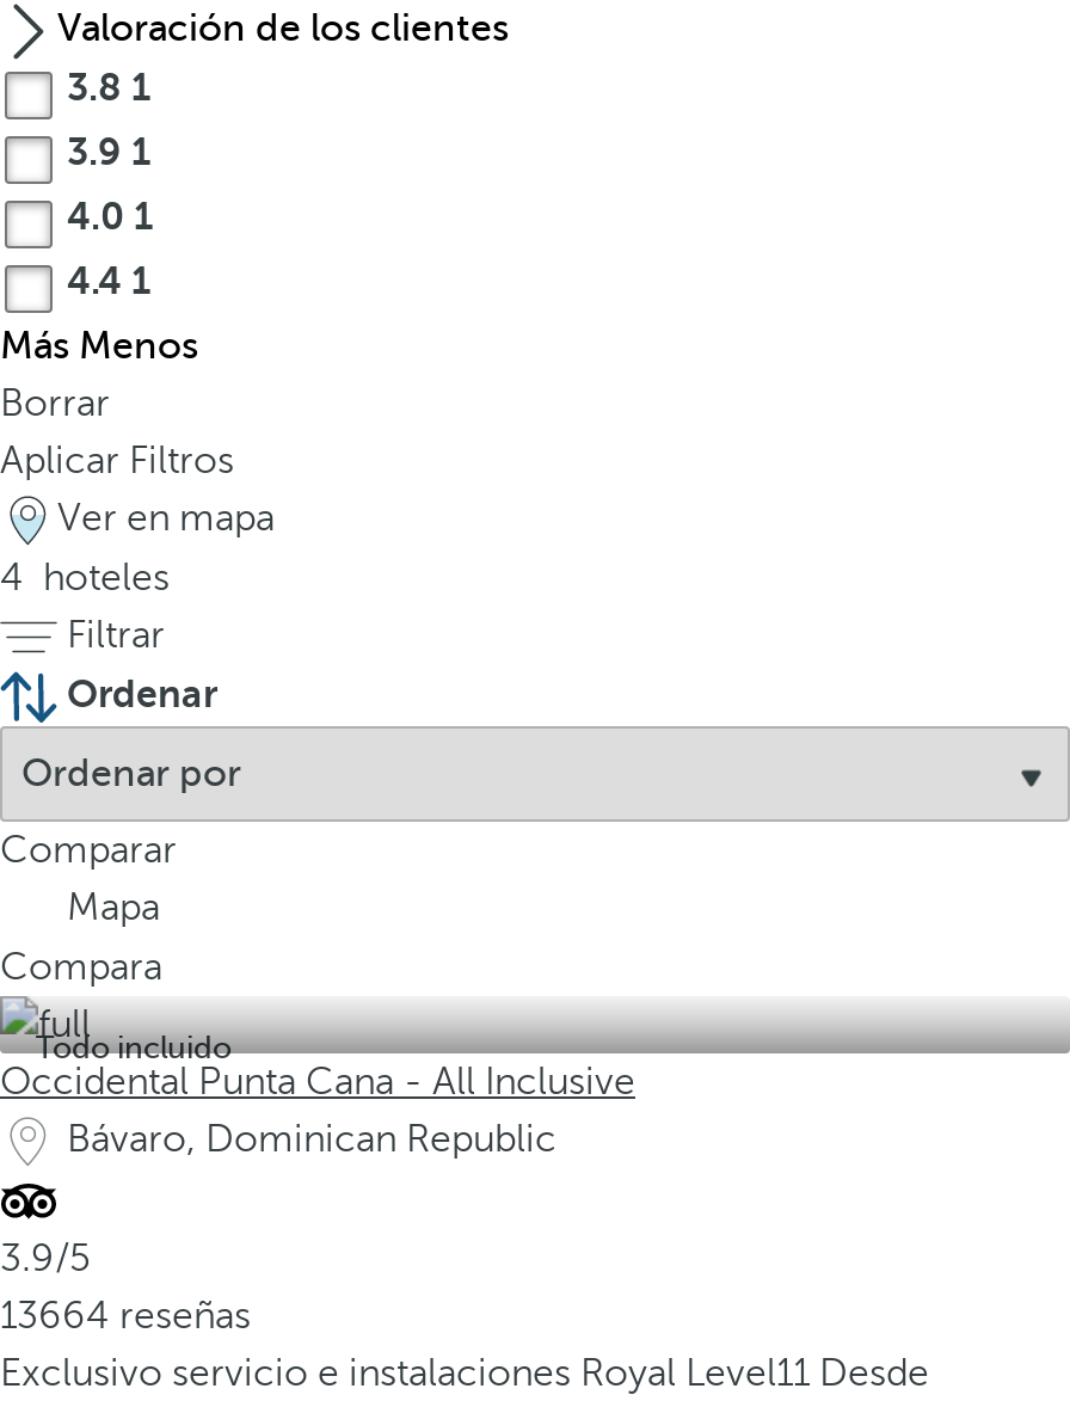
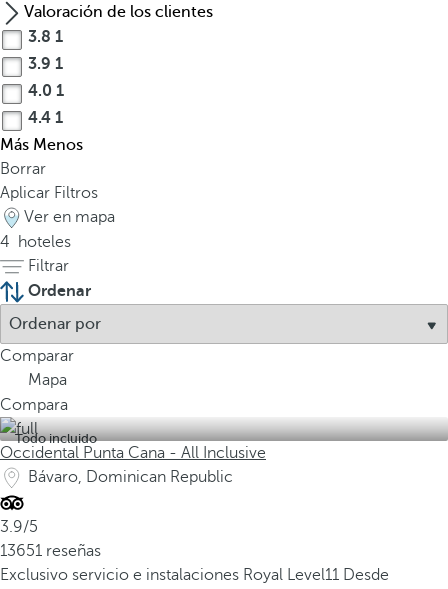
[0,1295,251,1338] 13664 reseñas -> [0,542,101,560] 13651 reseñas

